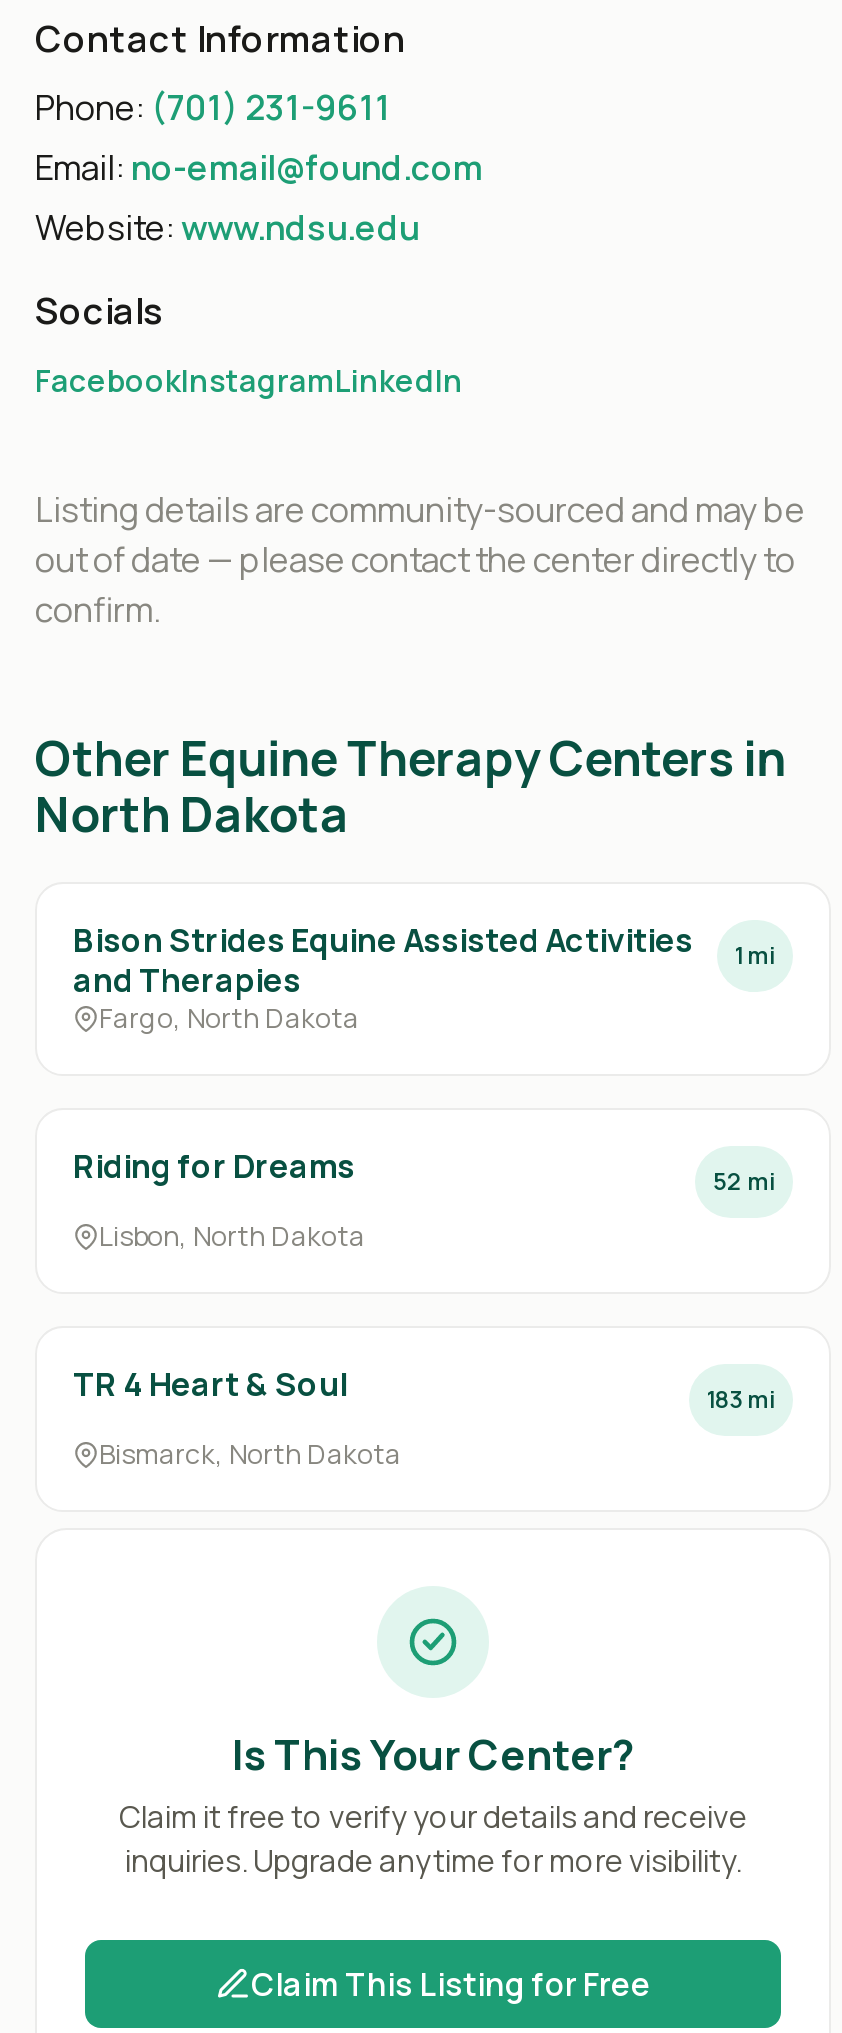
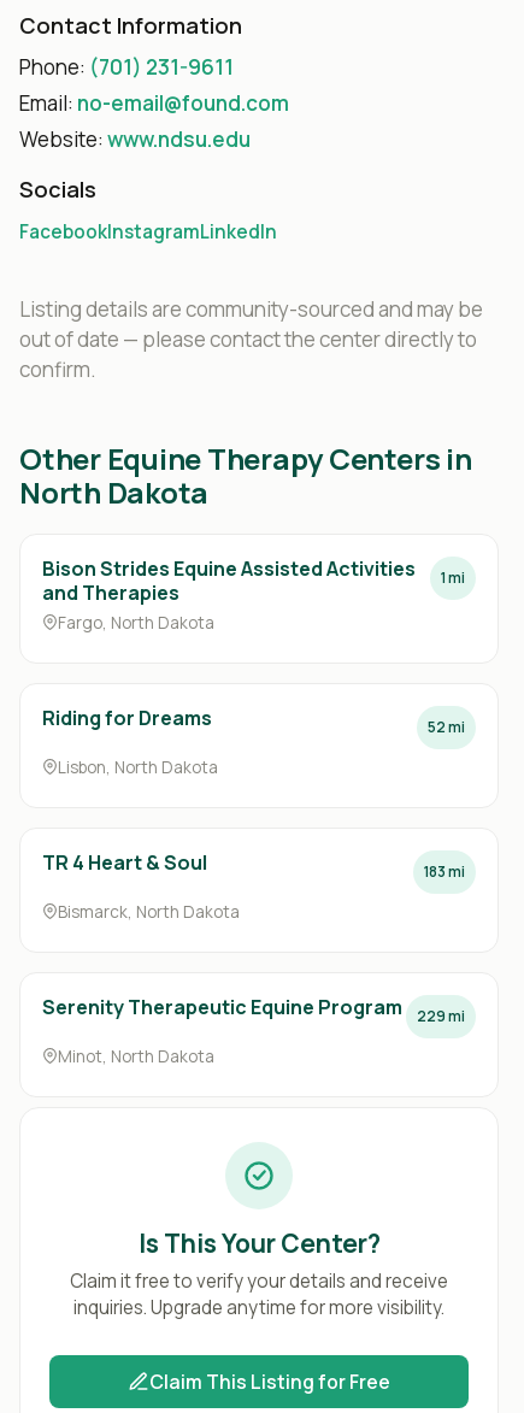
none -> [42,993,465,1067] Serenity Therapeutic Equine Program | 229 mi | Minot, North Dakota

